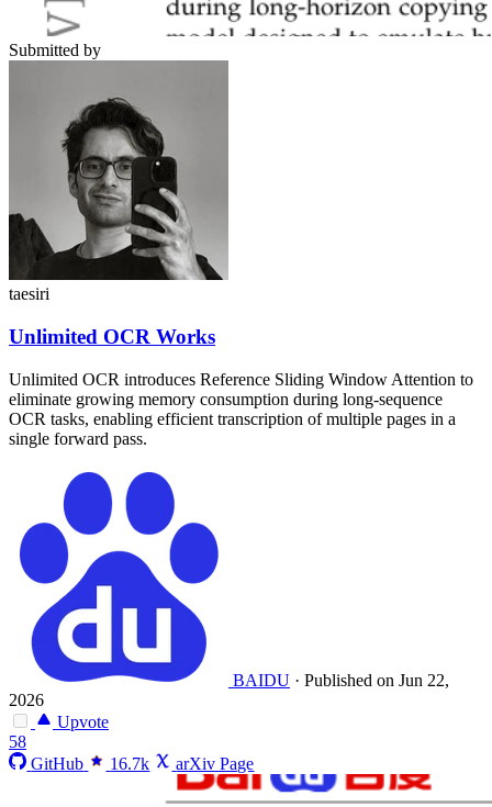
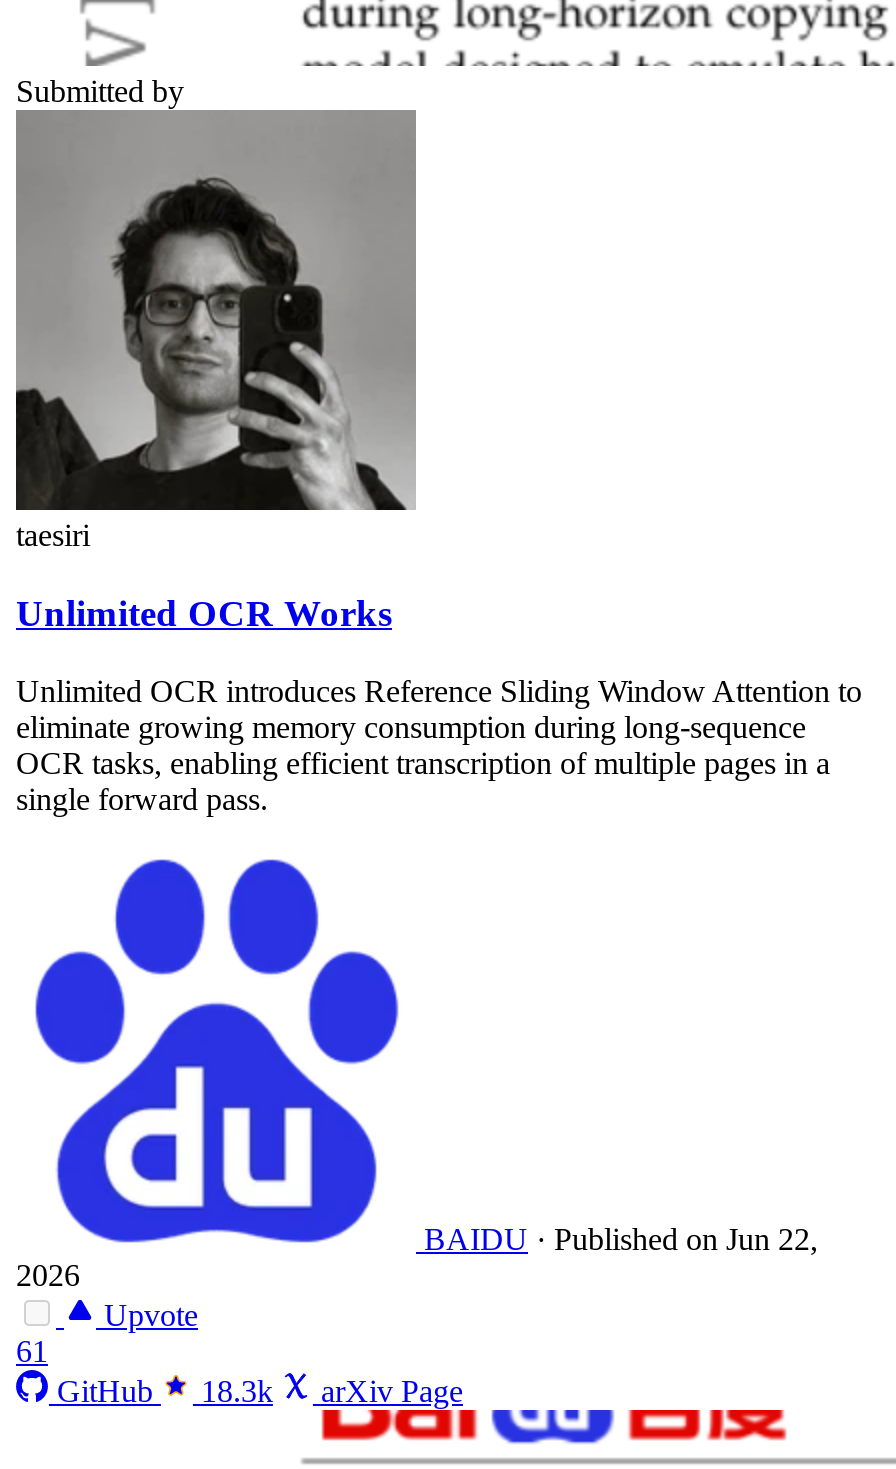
[9,732,26,750] 58 -> [16,1333,48,1367] 61
[31,754,254,772] GitHub 16.7k arXiv Page -> [57,1373,463,1407] GitHub 18.3k arXiv Page

